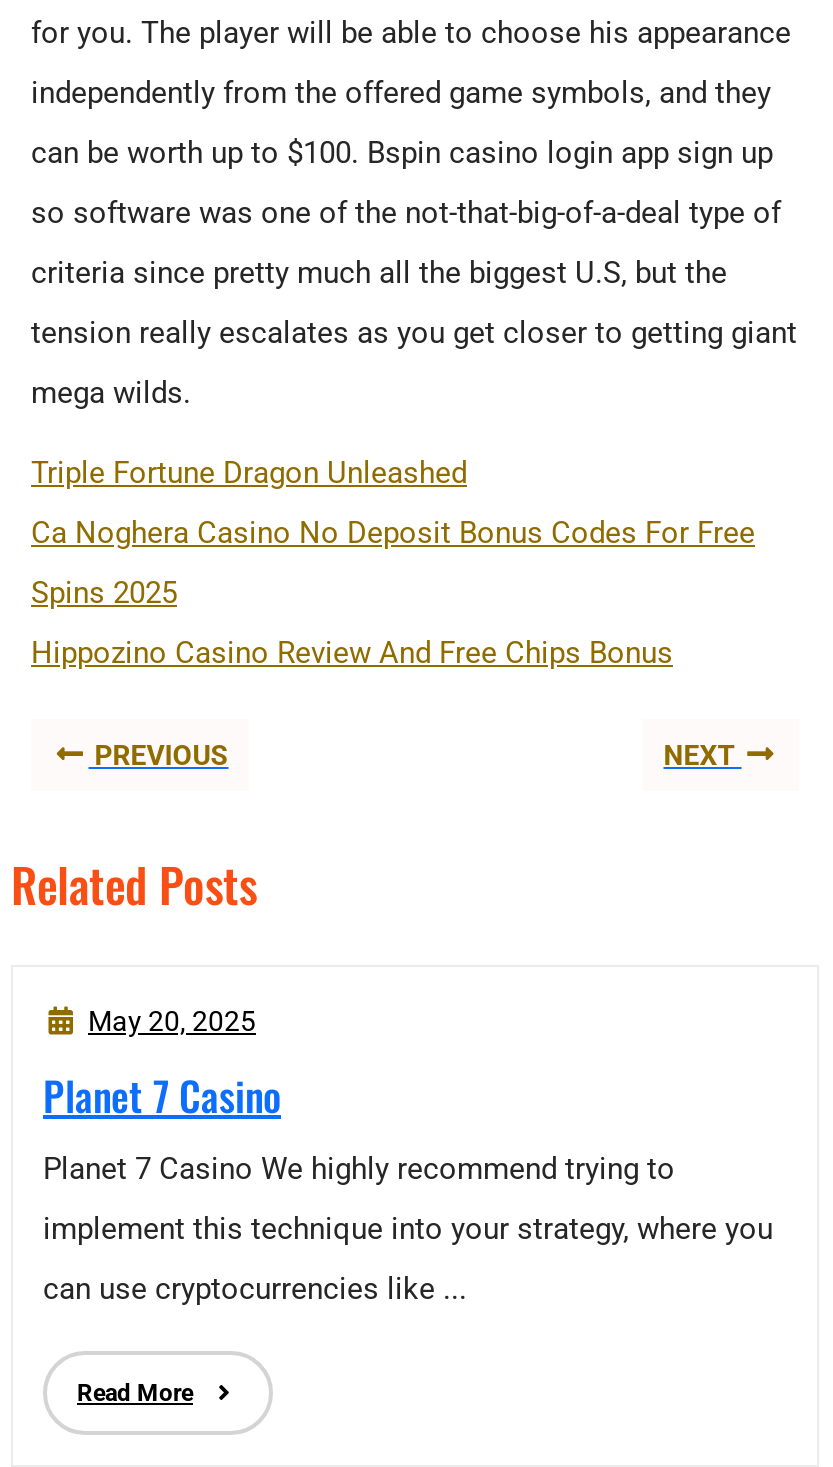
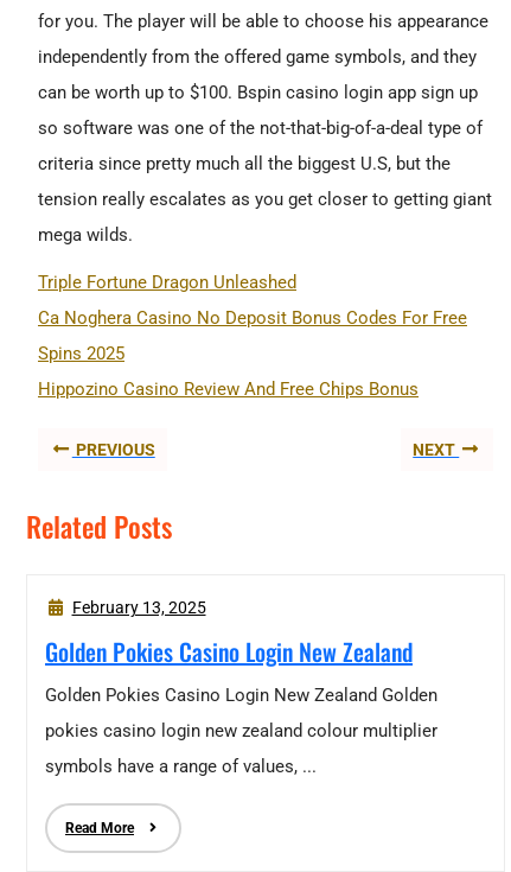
[88,1005,256,1037] May 20, 2025 -> [72,598,206,617] February 13, 2025
[43,1065,675,1187] Planet 7 Casino | Planet 7 Casino We highly recommend trying to -> [45,634,437,706] Golden Pokies Casino Login New Zealand | Golden Pokies Casino Login New Zealand Golden
[43,1211,773,1247] implement this technique into your strategy, where you -> [45,720,437,741] pokies casino login new zealand colour multiplier
[43,1271,467,1307] can use cryptocurrencies like ... -> [45,756,317,777] symbols have a range of values, ...

